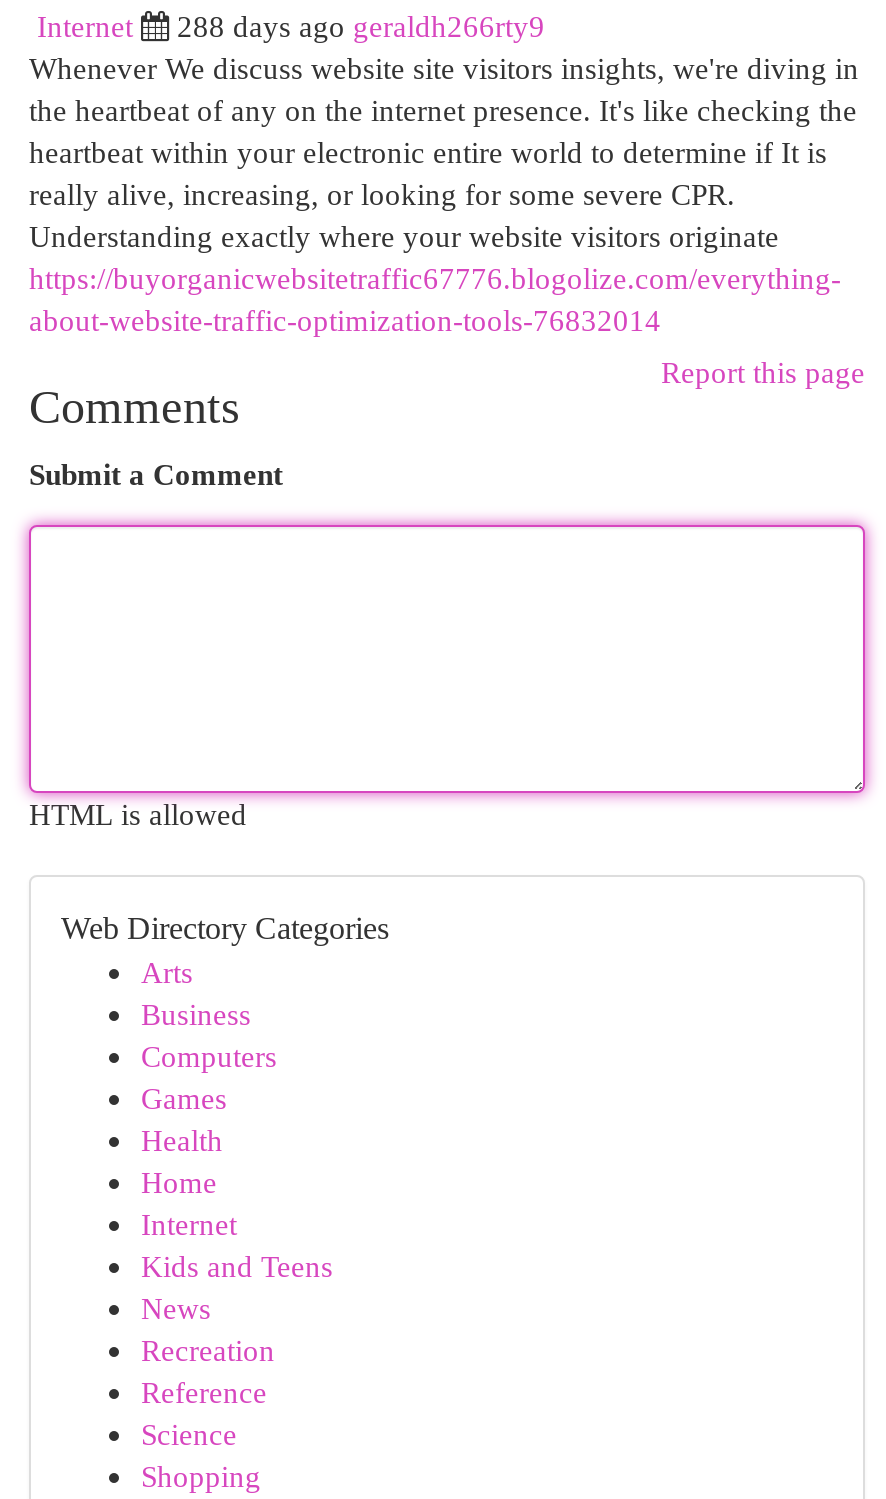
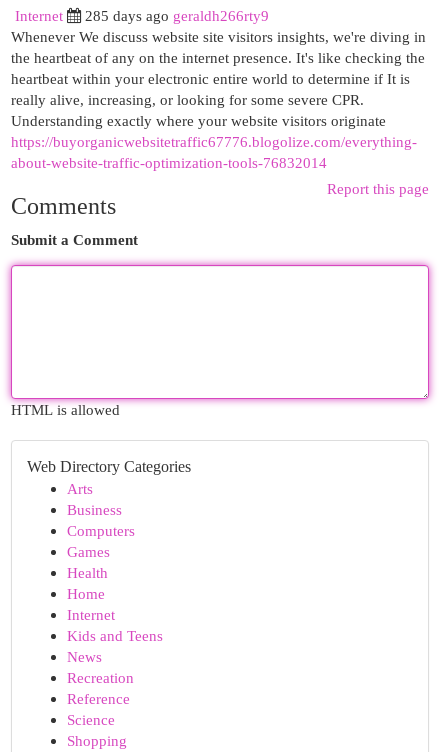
[177,9,545,43] 288 days ago geraldh266rty9 -> [85,7,269,24] 285 days ago geraldh266rty9

